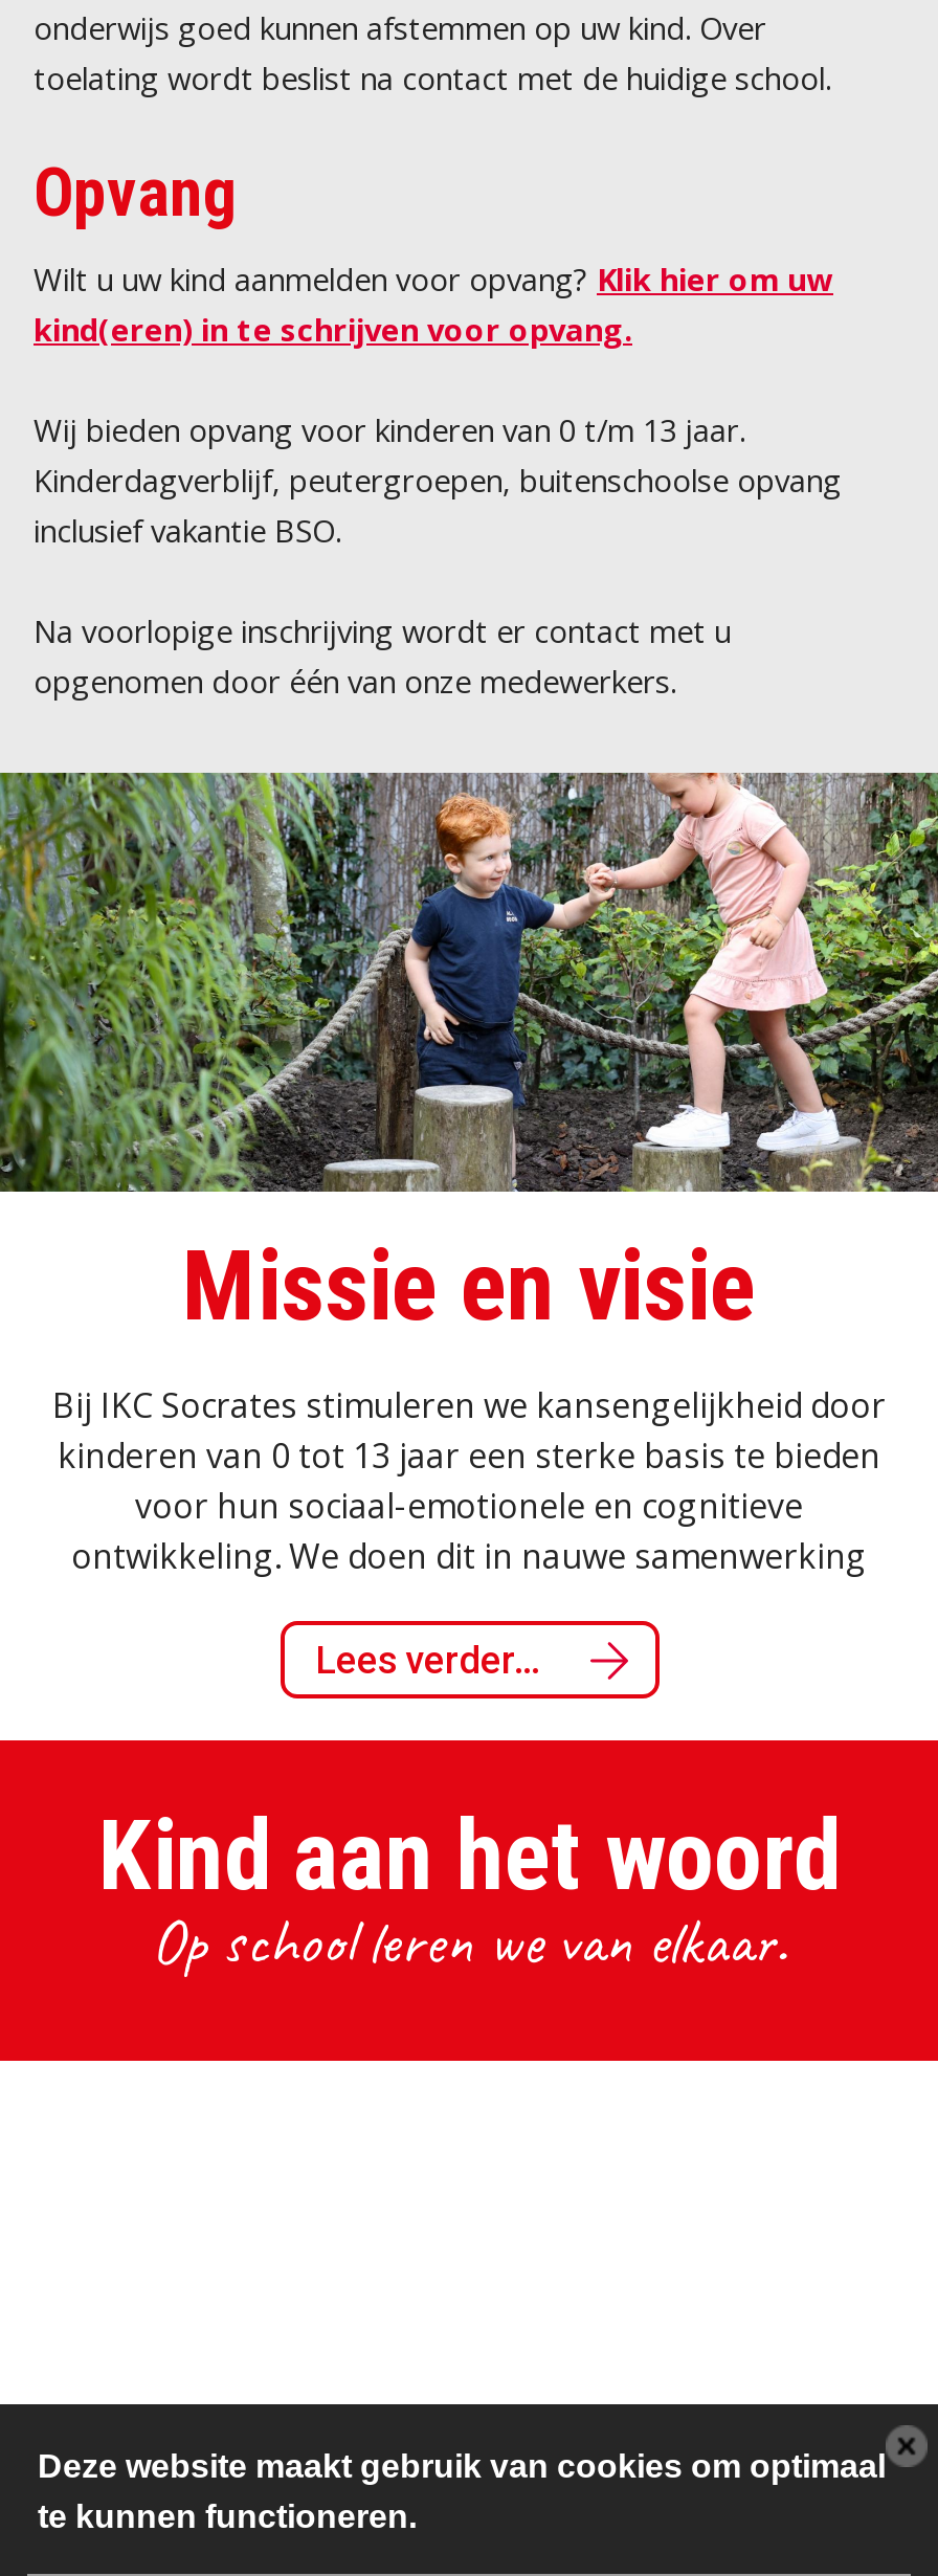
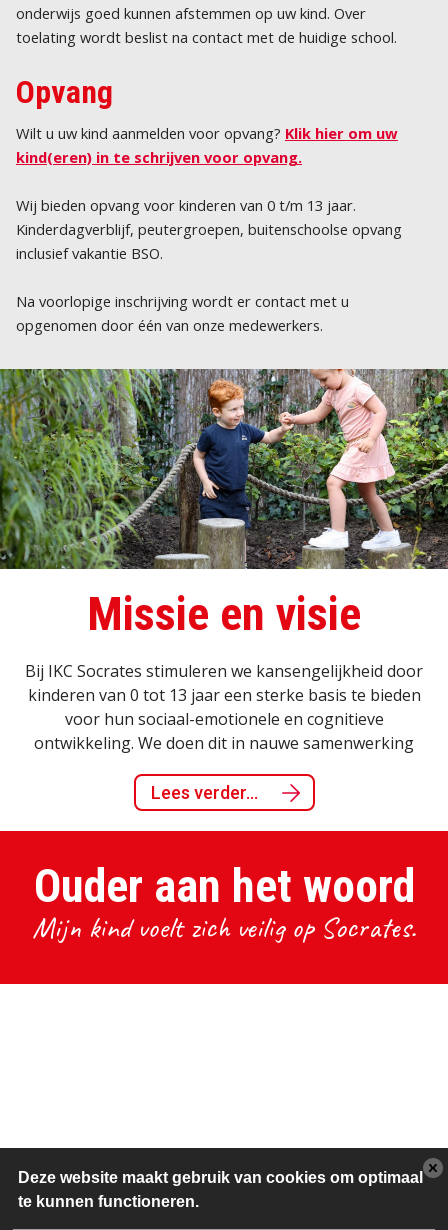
[98,1799,840,1981] Kind aan het woord | Op school leren we van elkaar. -> [32,859,416,946] Ouder aan het woord | Mijn kind voelt zich veilig op Socrates.

